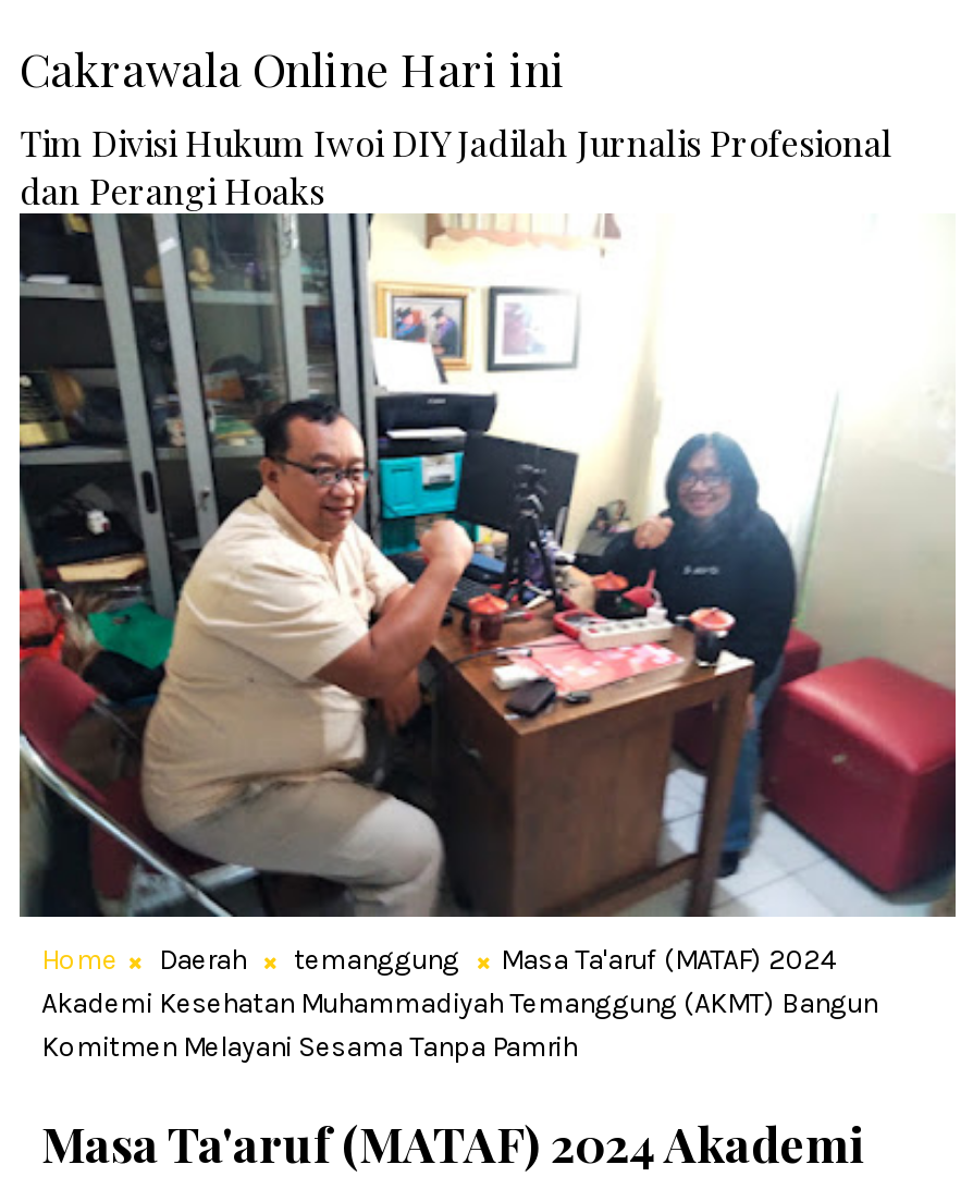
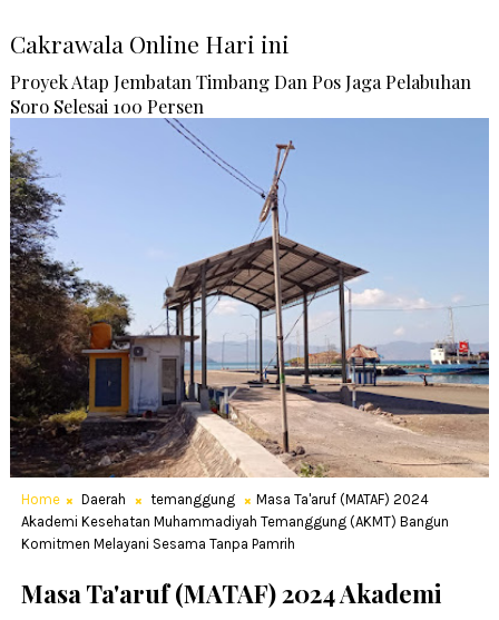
[17,118,958,919] [image] | Tim Divisi Hukum Iwoi DIY Jadilah Jurnalis Profesional | dan Perangi Hoaks -> [9,69,490,479] [image] | Proyek Atap Jembatan Timbang Dan Pos Jaga Pelabuhan | Soro Selesai 100 Persen

